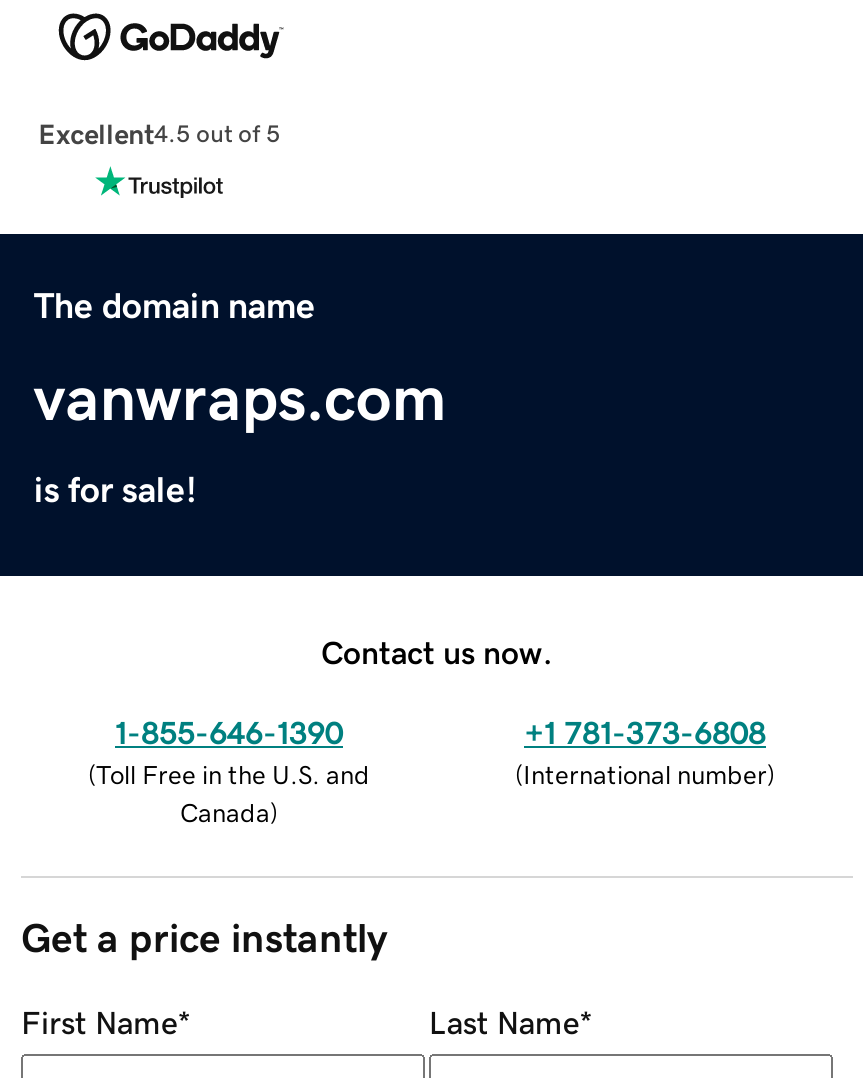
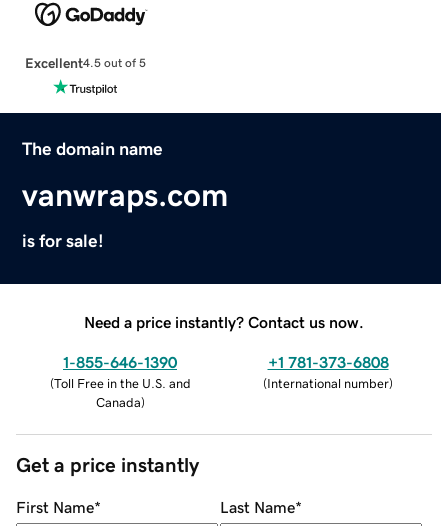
[321,635,553,667] Contact us now. -> [84,314,364,330] Need a price instantly? Contact us now.

